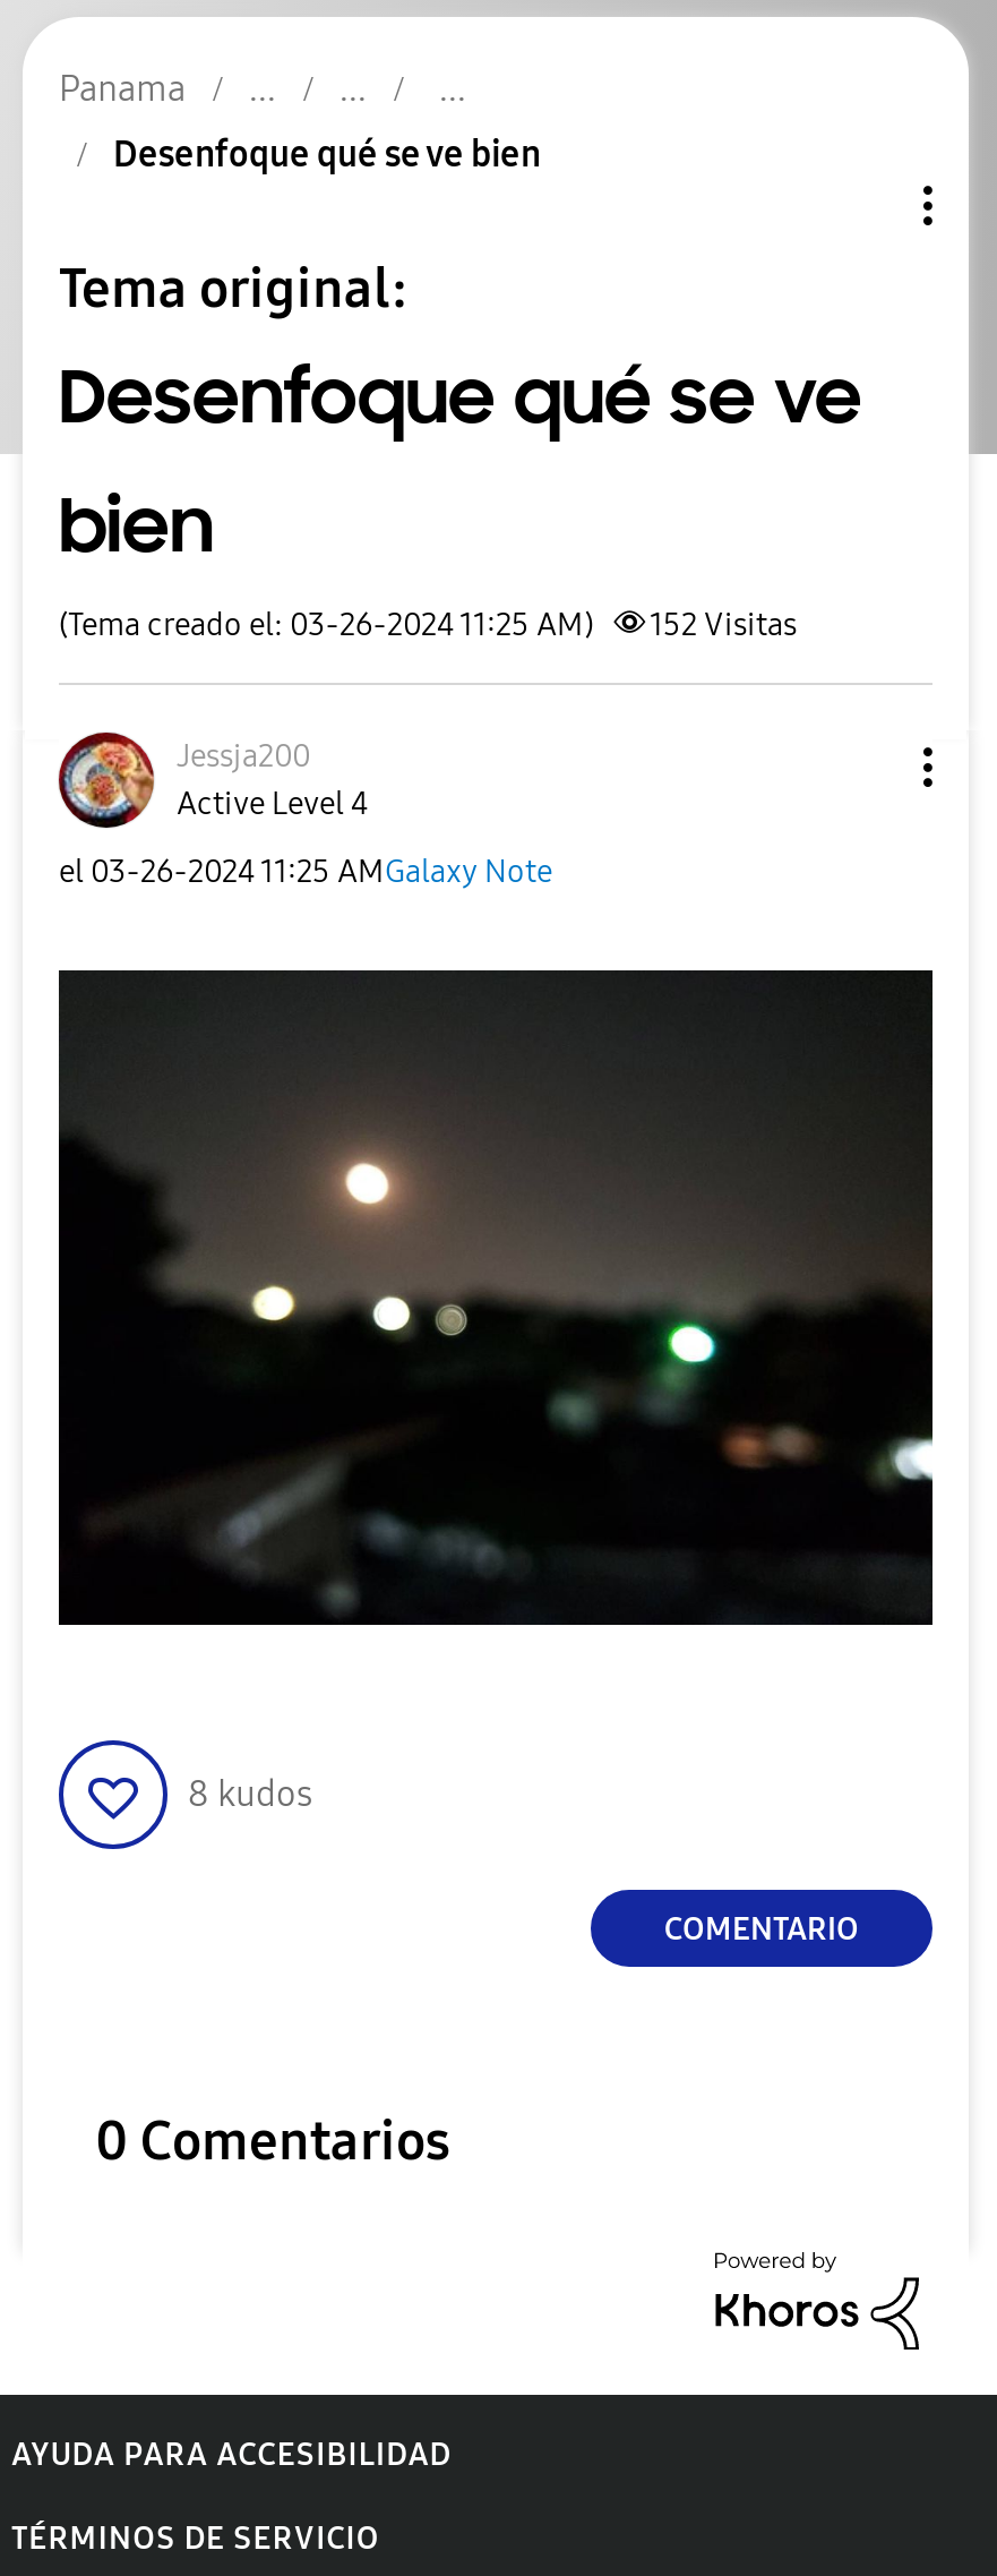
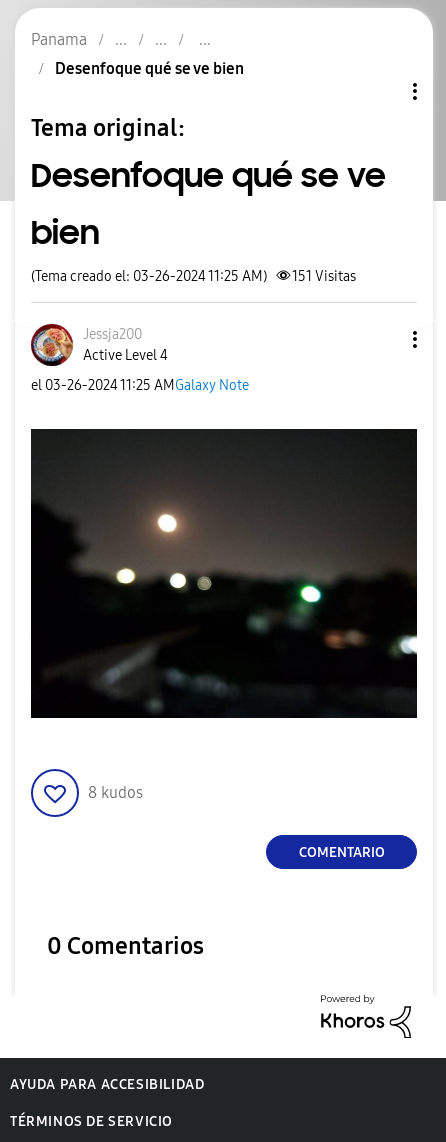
[59,606,797,644] (Tema creado el: 03-26-2024 11:25 AM) 152 Visitas -> [31,268,356,285] (Tema creado el: 03-26-2024 11:25 AM) 151 Visitas

